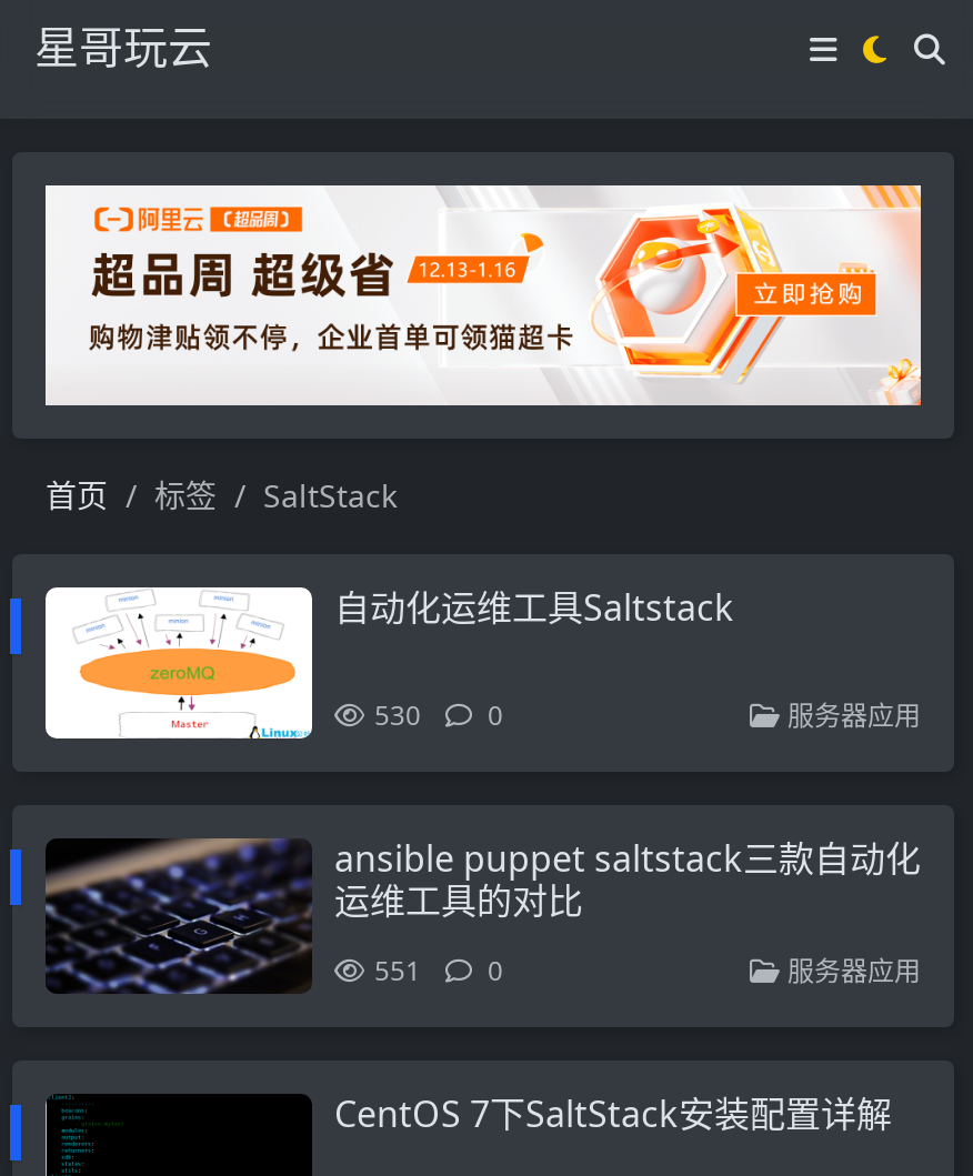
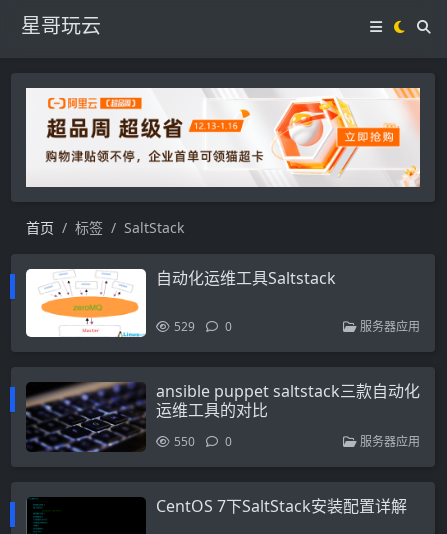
[374,696,503,734] 530 0 -> [174,318,232,335] 529 0
[374,952,503,990] 551 0 -> [174,433,232,450] 550 0

